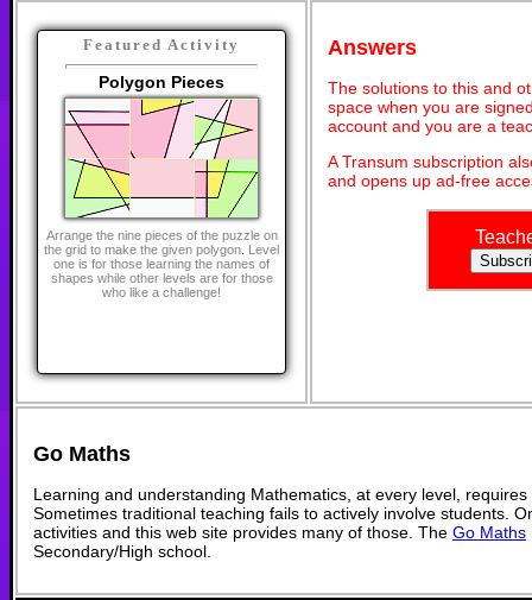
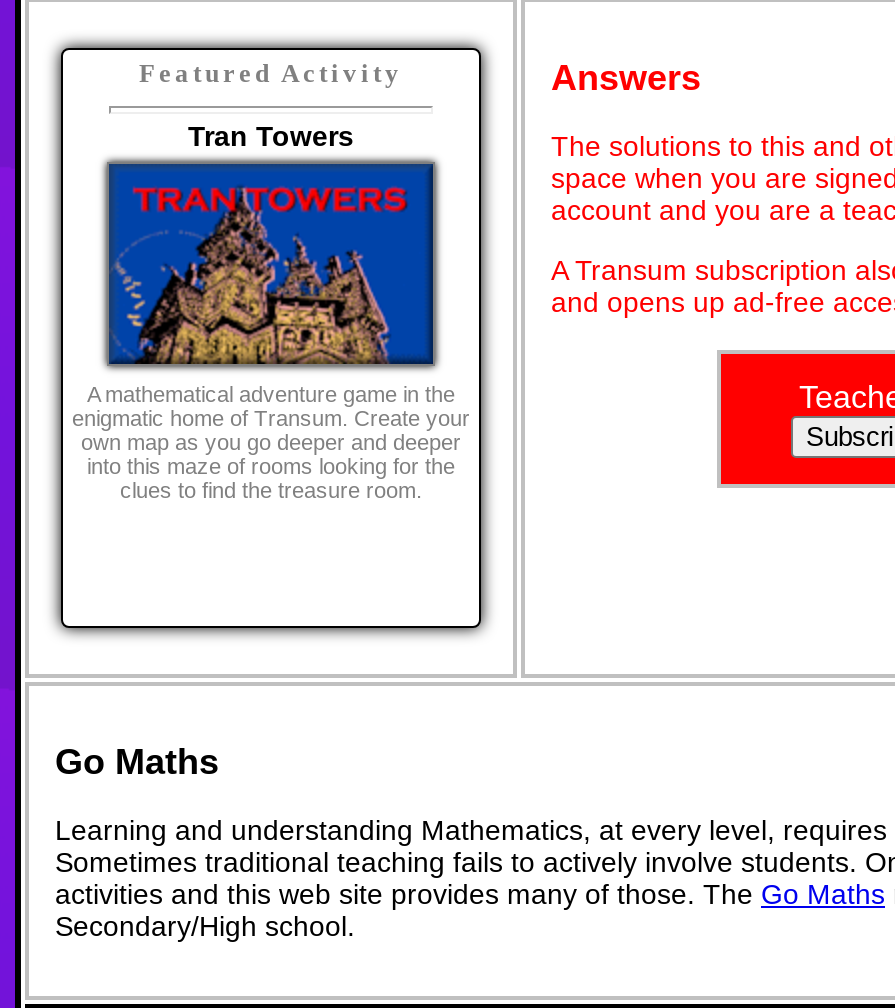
[99,72,224,91] Polygon Pieces -> [188,120,354,152] Tran Towers
[44,99,279,299] [image] | Arrange the nine pieces of the puzzle on | the grid to make the given polygon. Level | one is for those learning the names of | shapes while other levels are for those | who like a challenge! -> [72,162,470,502] [image] | A mathematical adventure game in the | enigmatic home of Transum. Create your | own map as you go deeper and deeper | into this maze of rooms looking for the | clues to find the treasure room.

